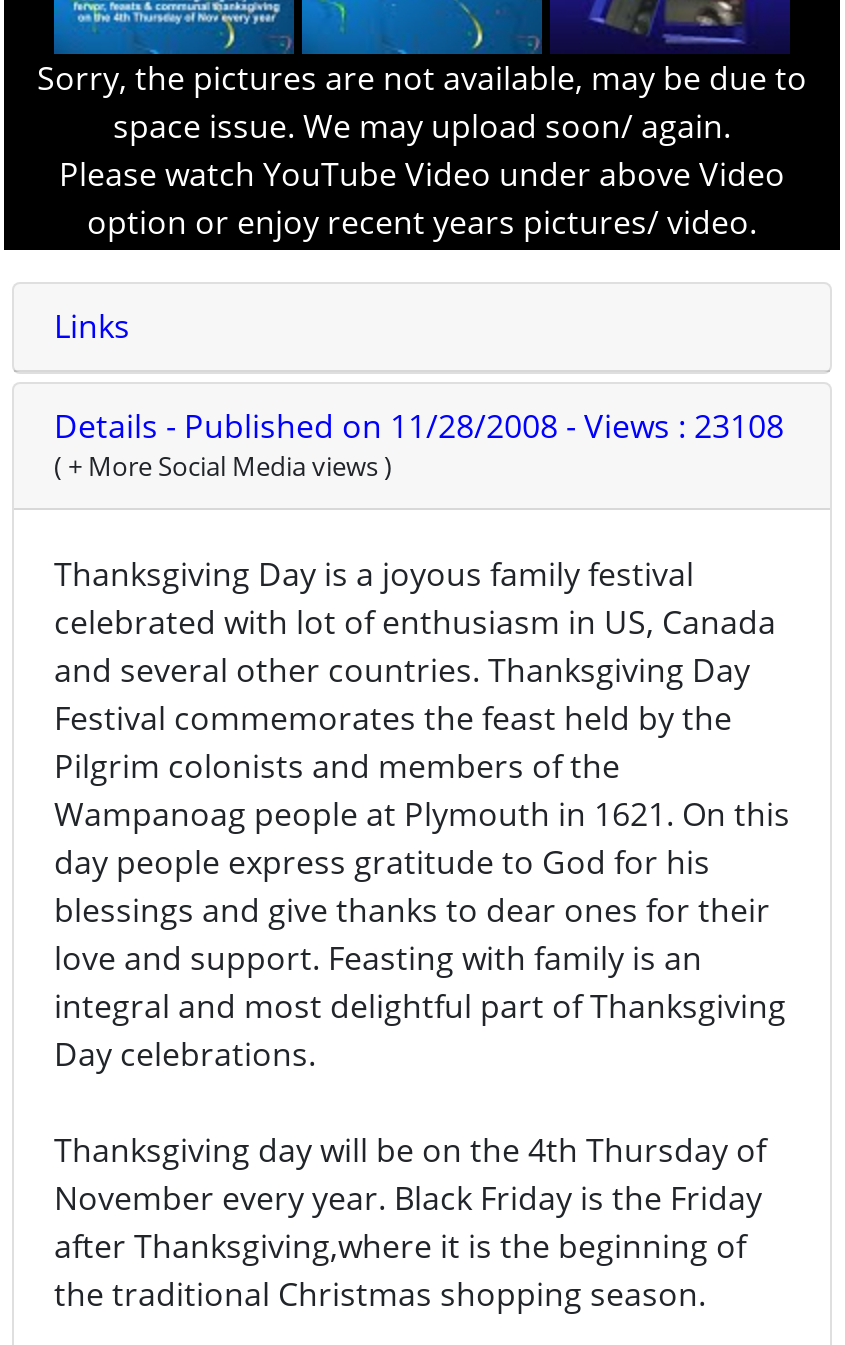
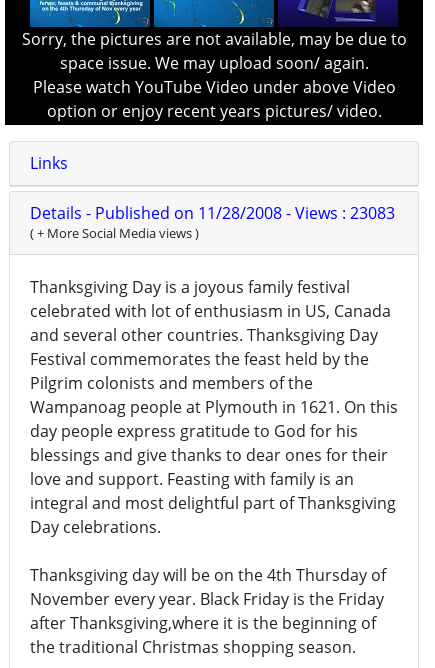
[54,404,784,448] Details - Published on 11/28/2008 - Views : 23108 -> [30,202,395,224] Details - Published on 11/28/2008 - Views : 23083

